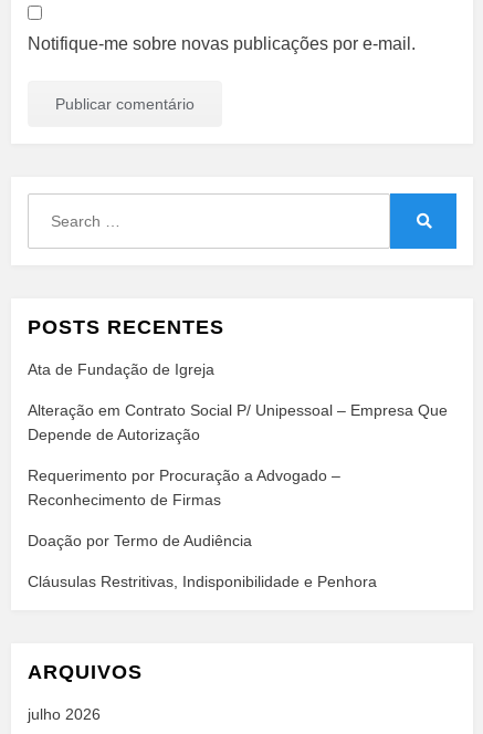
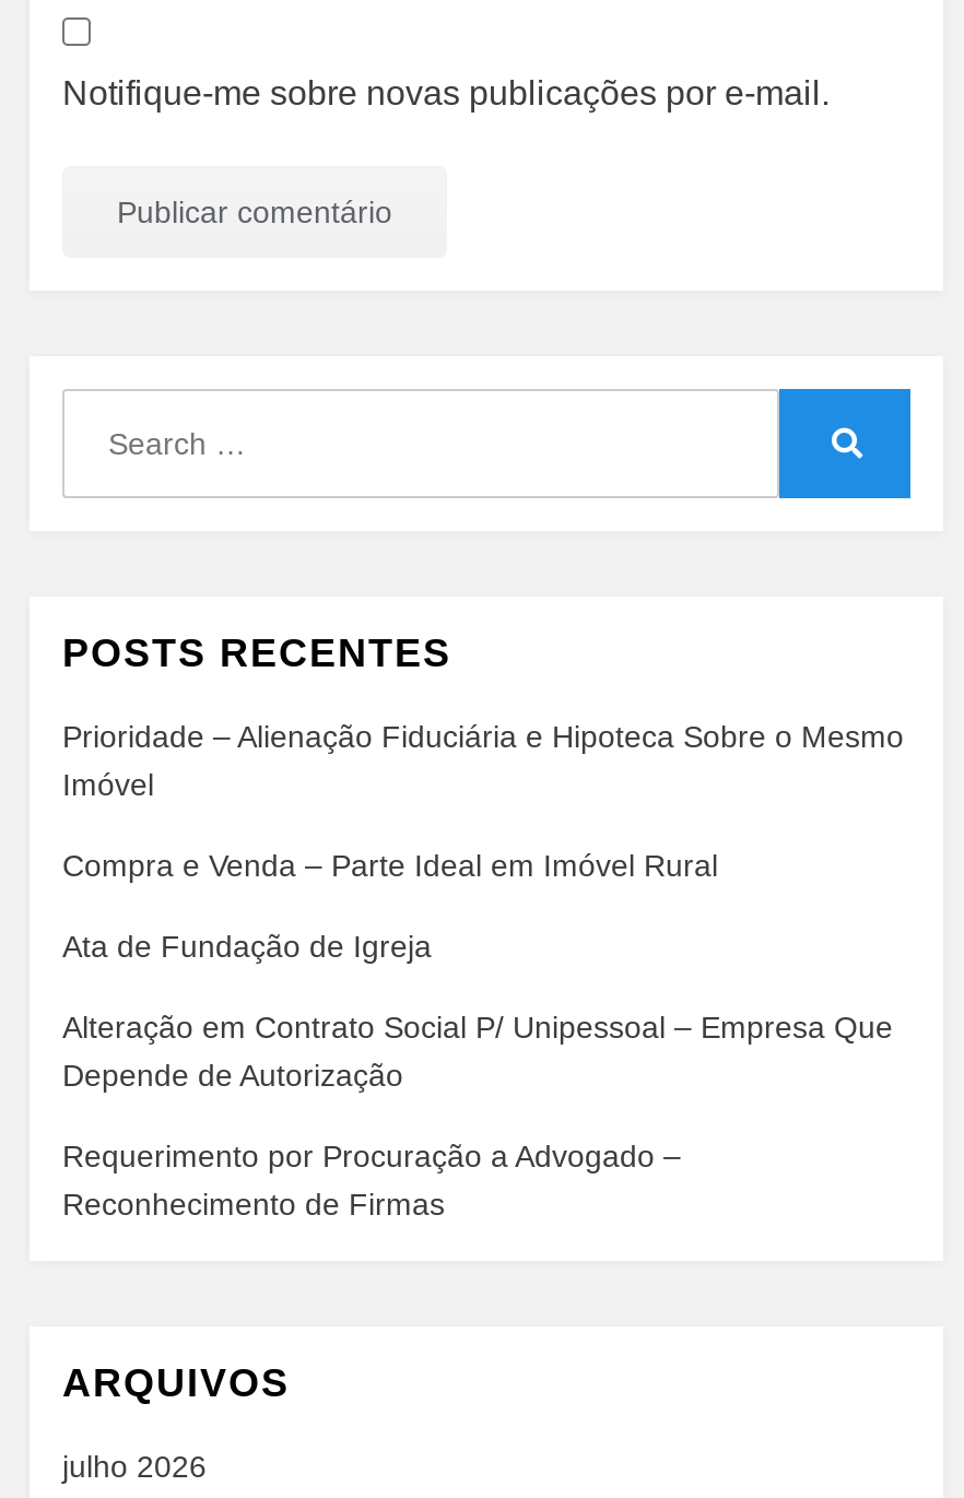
none -> [62,719,904,883] Prioridade – Alienação Fiduciária e Hipoteca Sobre o Mesmo | Imóvel | Compra e Venda – Parte Ideal em Imóvel Rural
moved [28,360,448,508] -> [62,929,893,1222]: Ata de Fundação de Igreja | Alteração em Contrato Social P/ Unipessoal – Empresa Que | Depende de Autorização | Requerimento por Procuração a Advogado – | Reconhecimento de Firmas
[28,532,377,590] Doação por Termo de Audiência | Cláusulas Restritivas, Indisponibilidade e Penhora -> none

